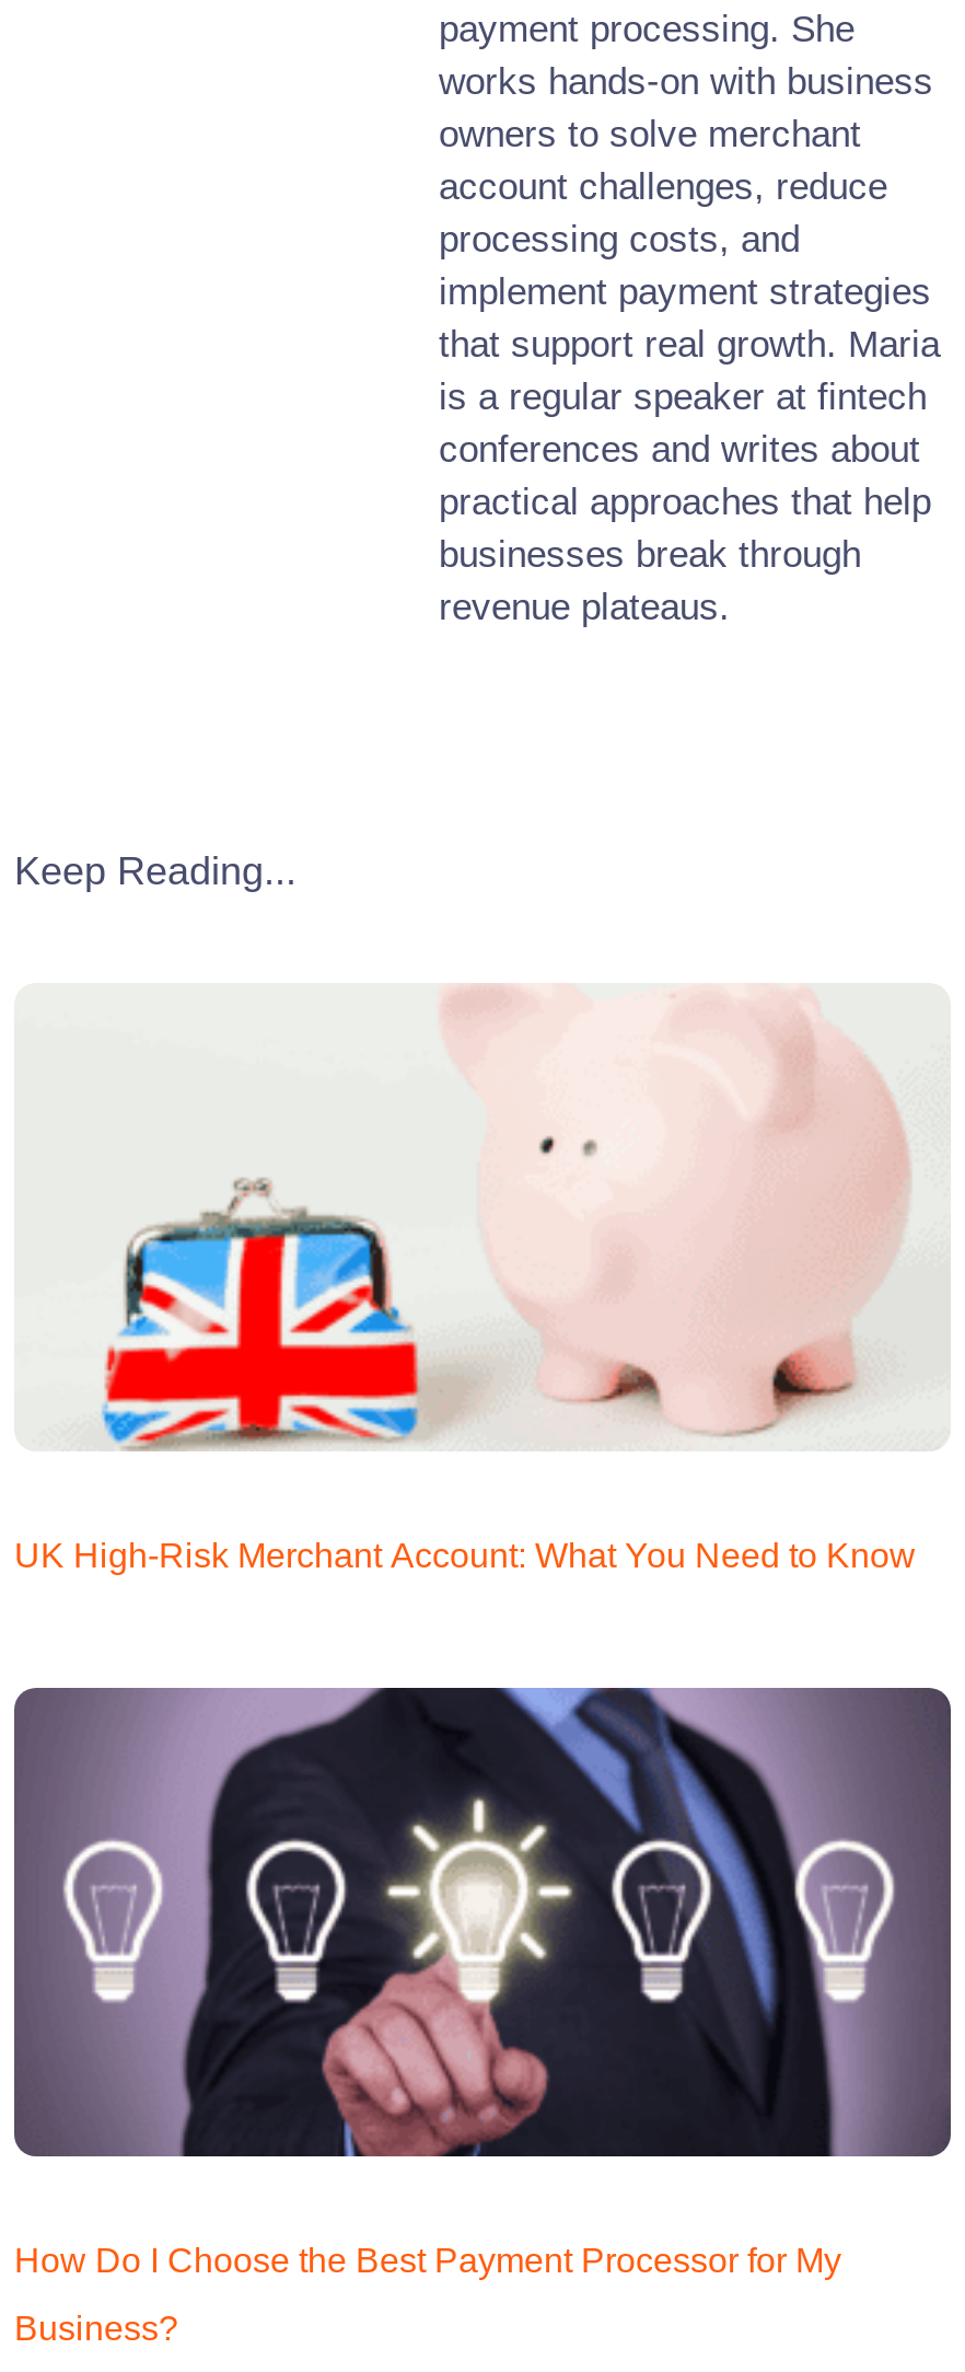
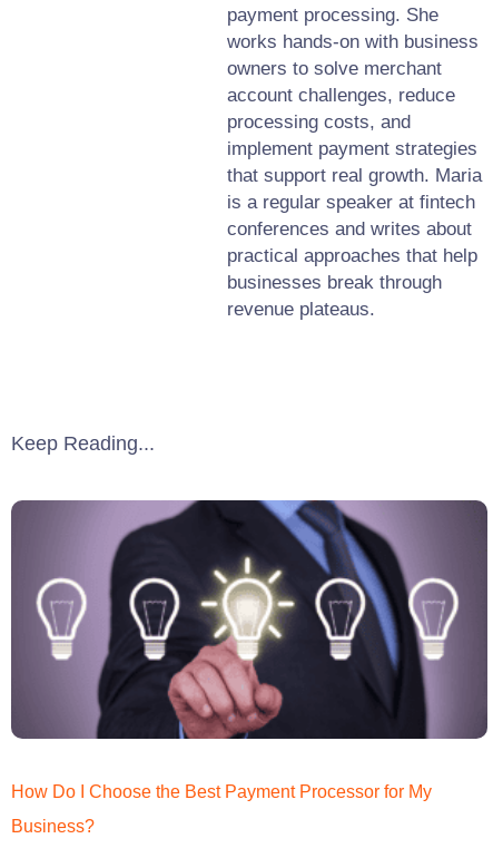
[14,985,949,1575] [image] | UK High-Risk Merchant Account: What You Need to Know -> none

